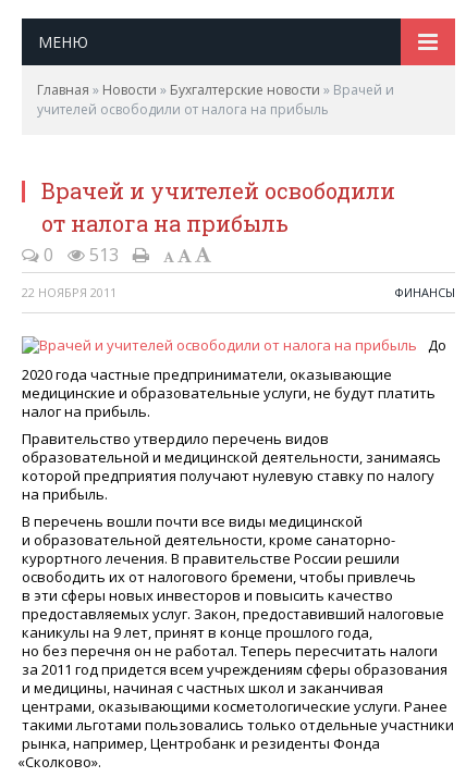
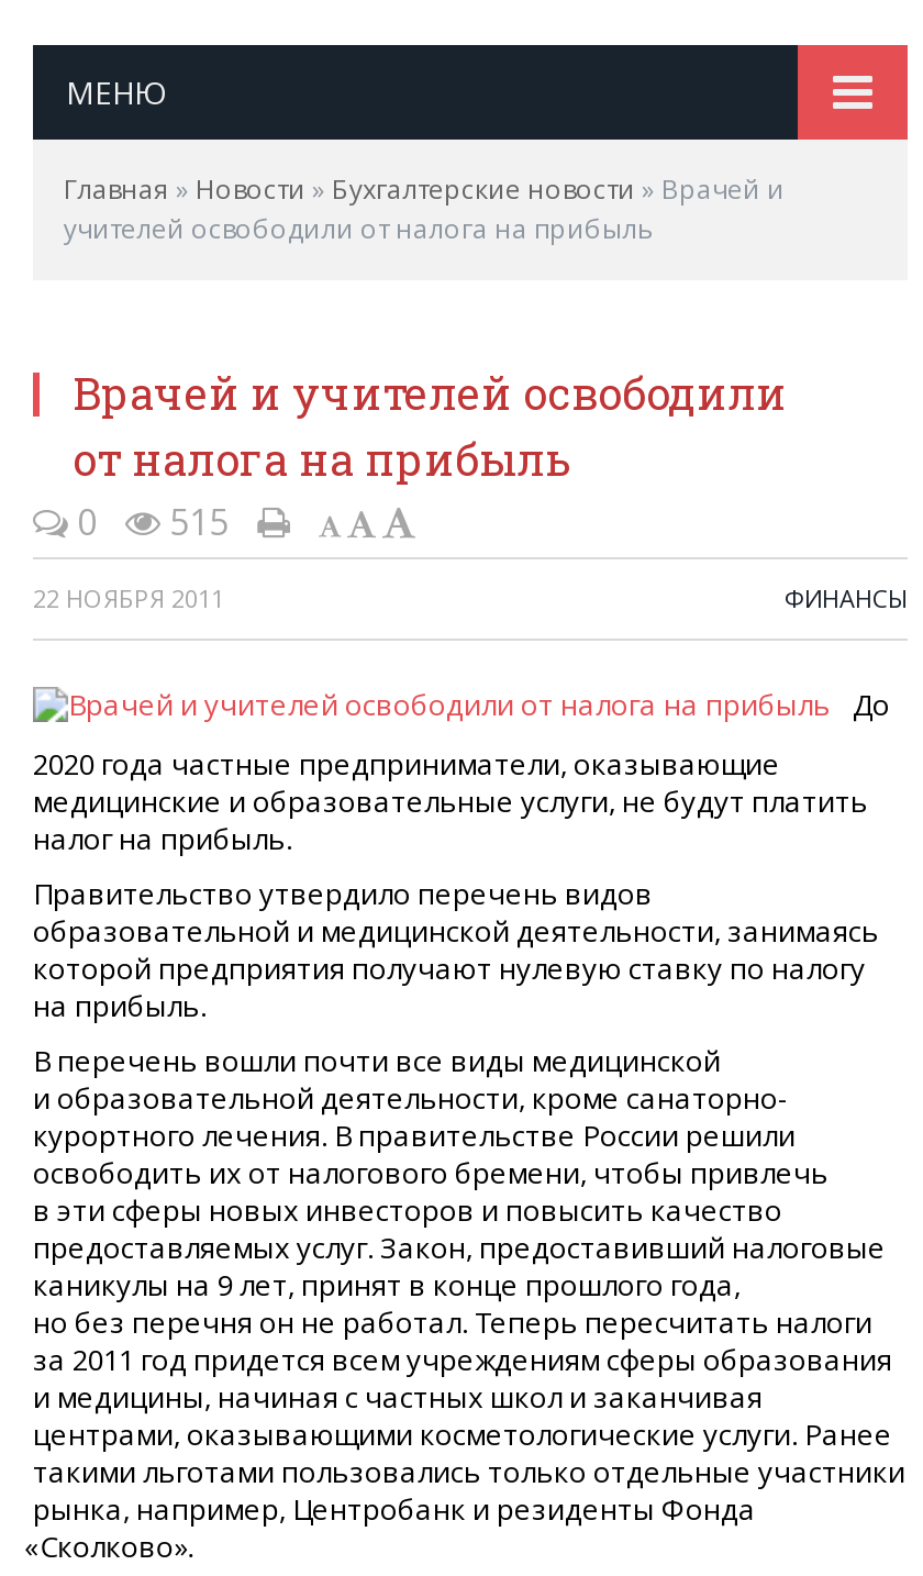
[39,243,119,267] 0 513 -> [68,498,229,546] 0 515

